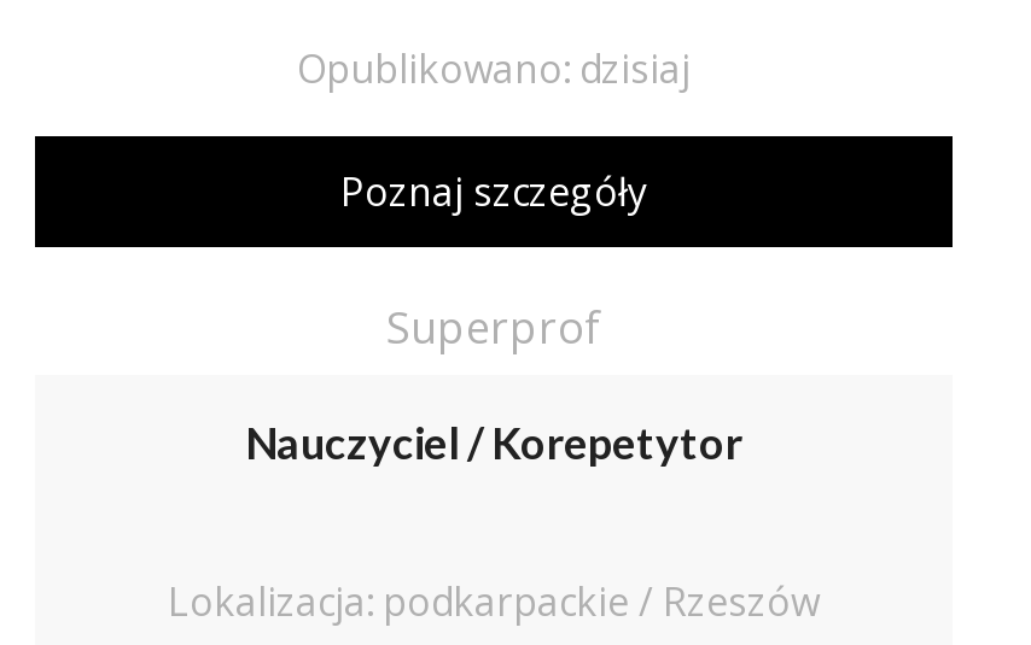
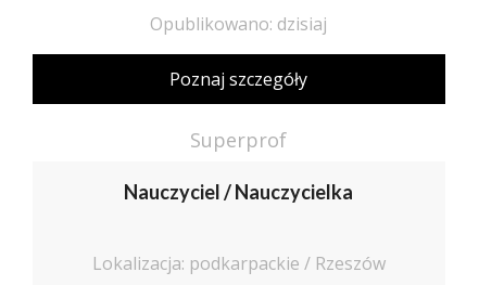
[245,416,742,469] Nauczyciel / Korepetytor -> [124,180,354,204] Nauczyciel / Nauczycielka

